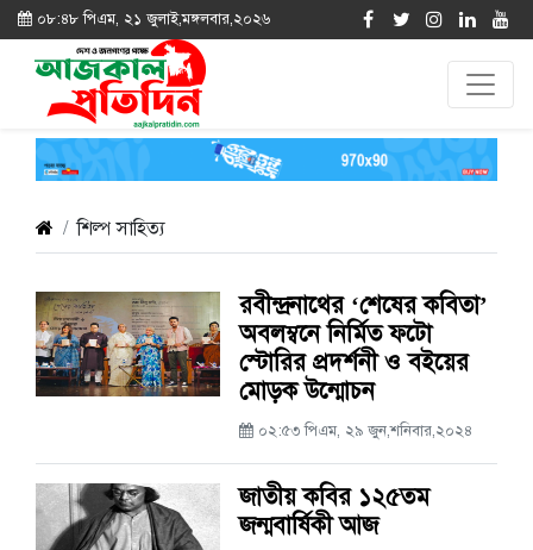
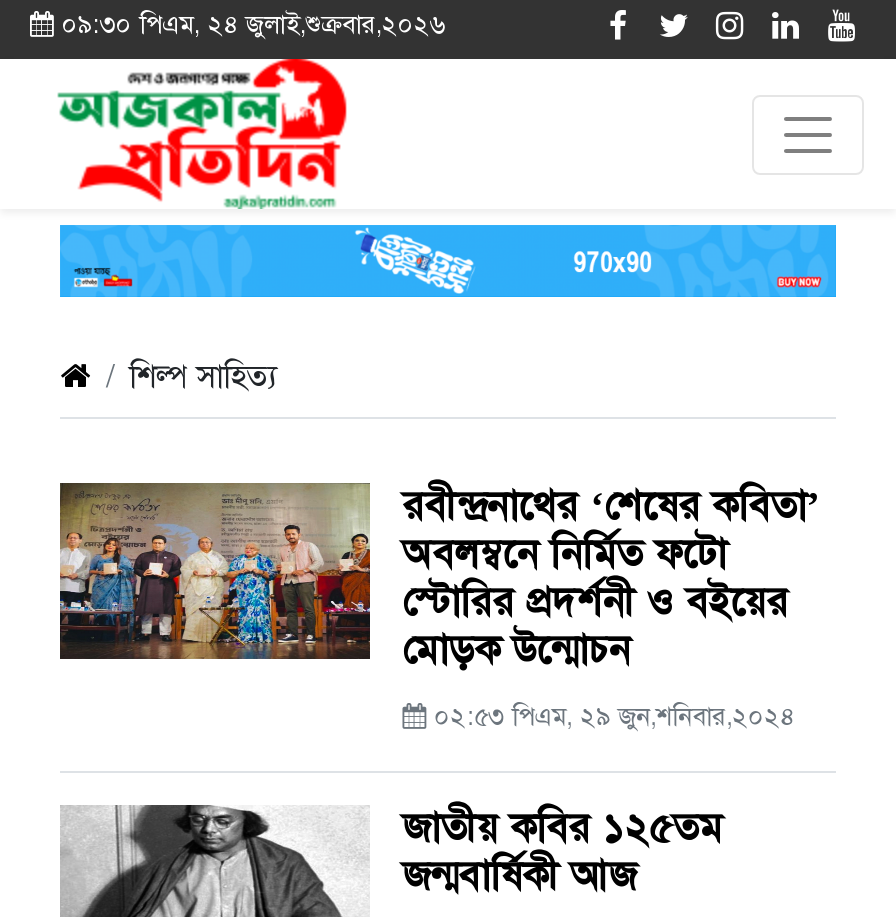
[32,10,270,29] ০৮:৪৮ পিএম, ২১ জুলাই,মঙ্গলবার,২০২৬ -> [54,9,444,41] ০৯:৩০ পিএম, ২৪ জুলাই,শুক্রবার,২০২৬

